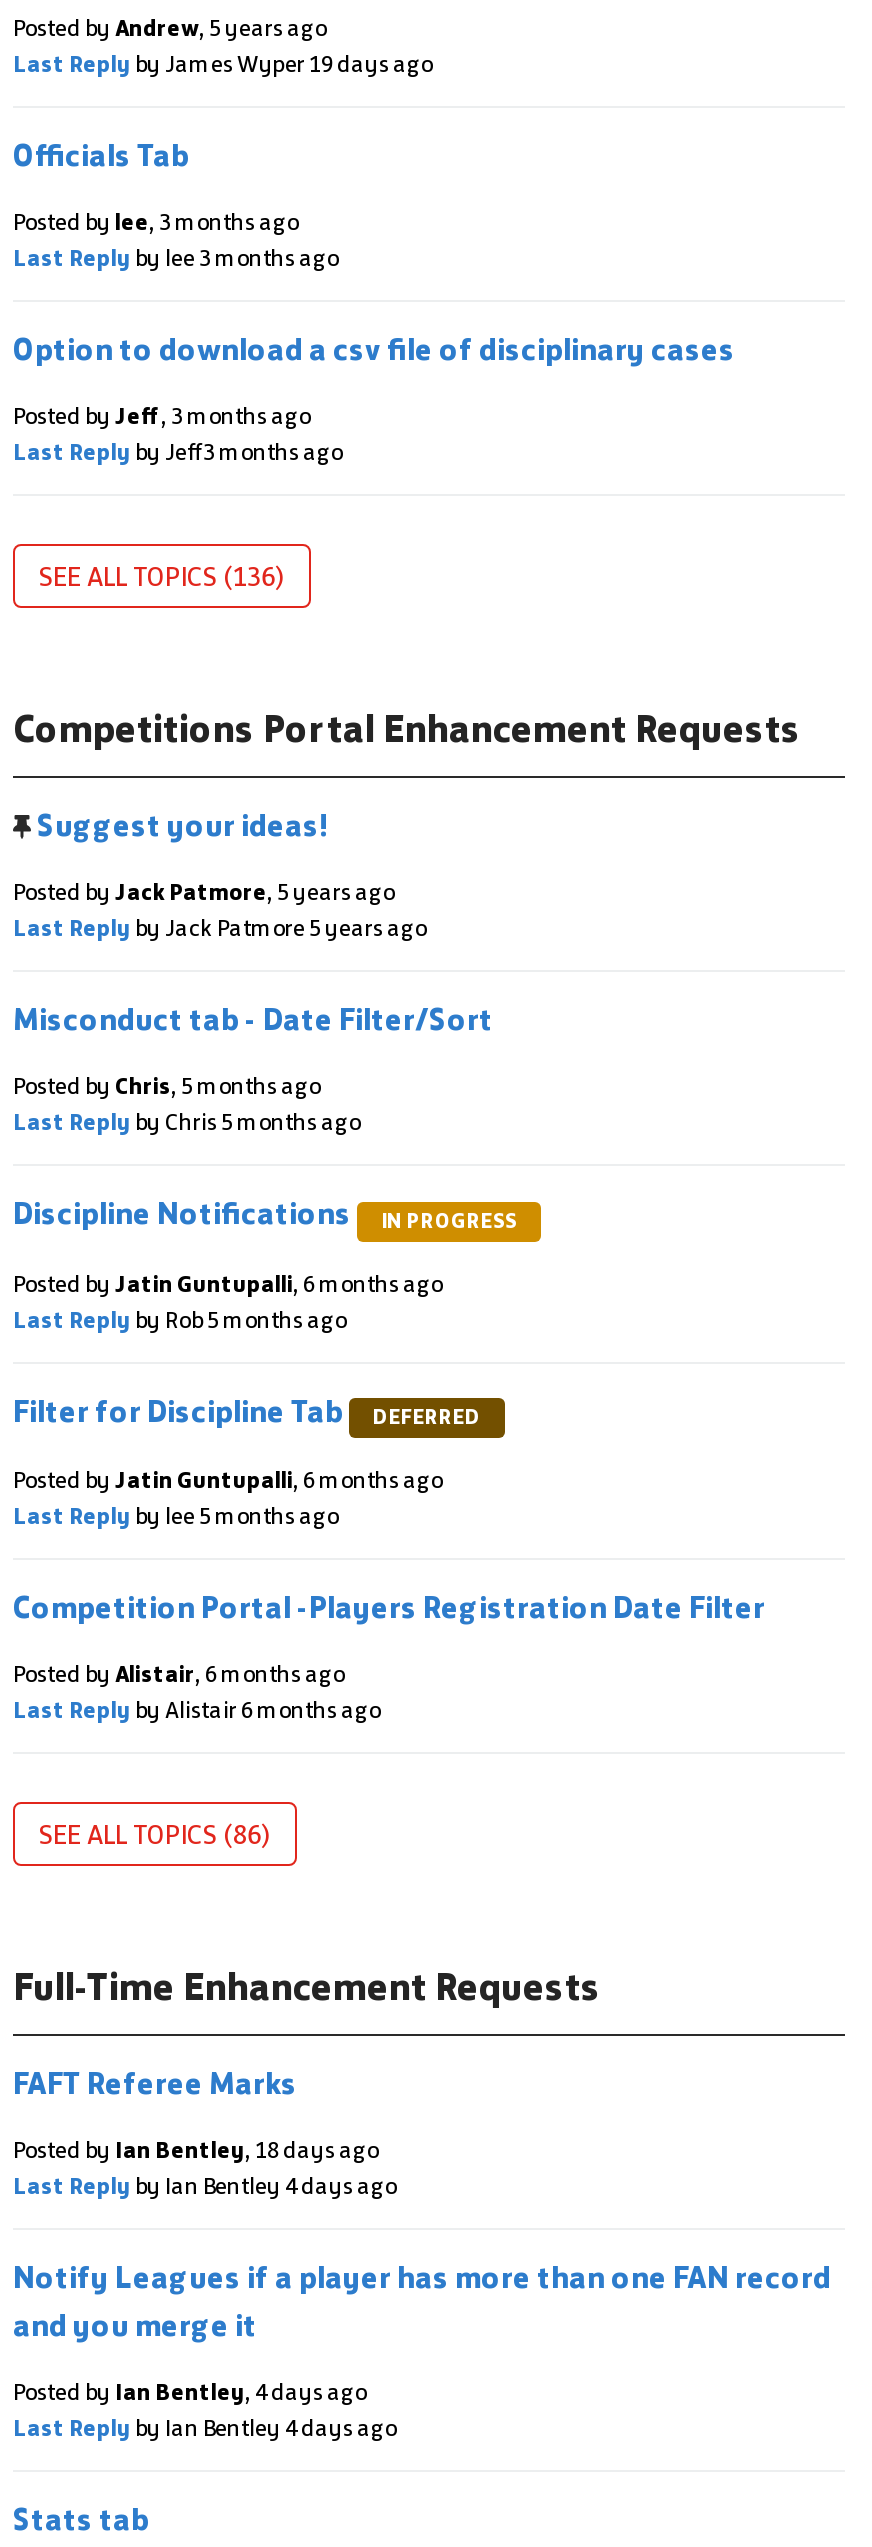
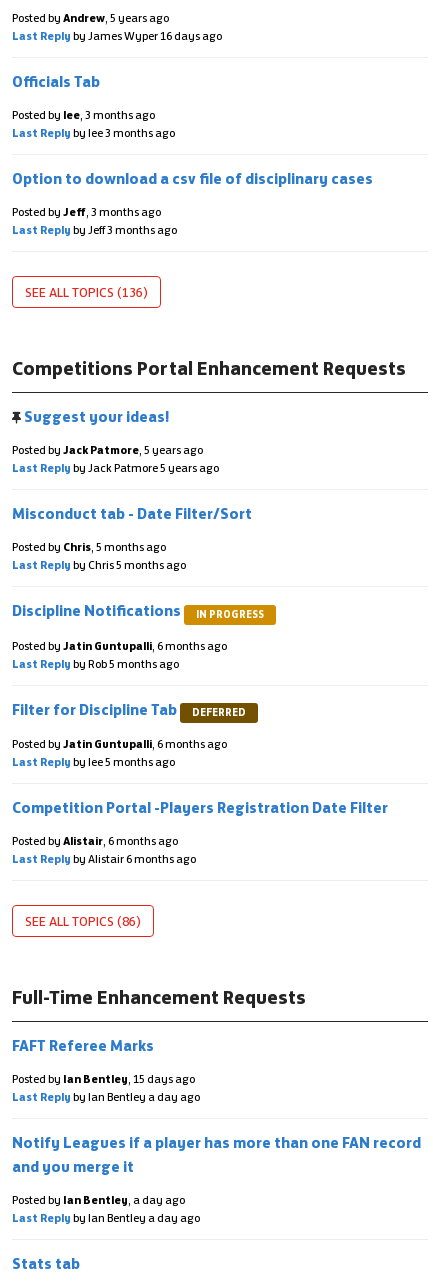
[13,51,433,79] Last Reply by James Wyper 19 days ago -> [12,29,222,43] Last Reply by James Wyper 16 days ago
[13,2135,379,2163] Posted by Ian Bentley, 18 days ago -> [12,1072,195,1086] Posted by Ian Bentley, 15 days ago
[13,2171,397,2199] Last Reply by Ian Bentley 4 days ago -> [12,1090,200,1104] Last Reply by Ian Bentley a day ago
[13,2377,367,2405] Posted by Ian Bentley, 4 days ago -> [12,1193,185,1207] Posted by Ian Bentley, a day ago
[13,2413,397,2441] Last Reply by Ian Bentley 4 days ago -> [12,1211,200,1225] Last Reply by Ian Bentley a day ago

